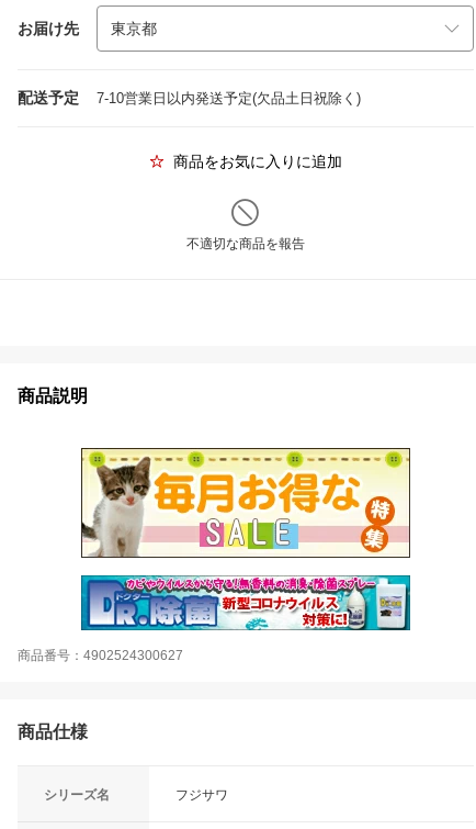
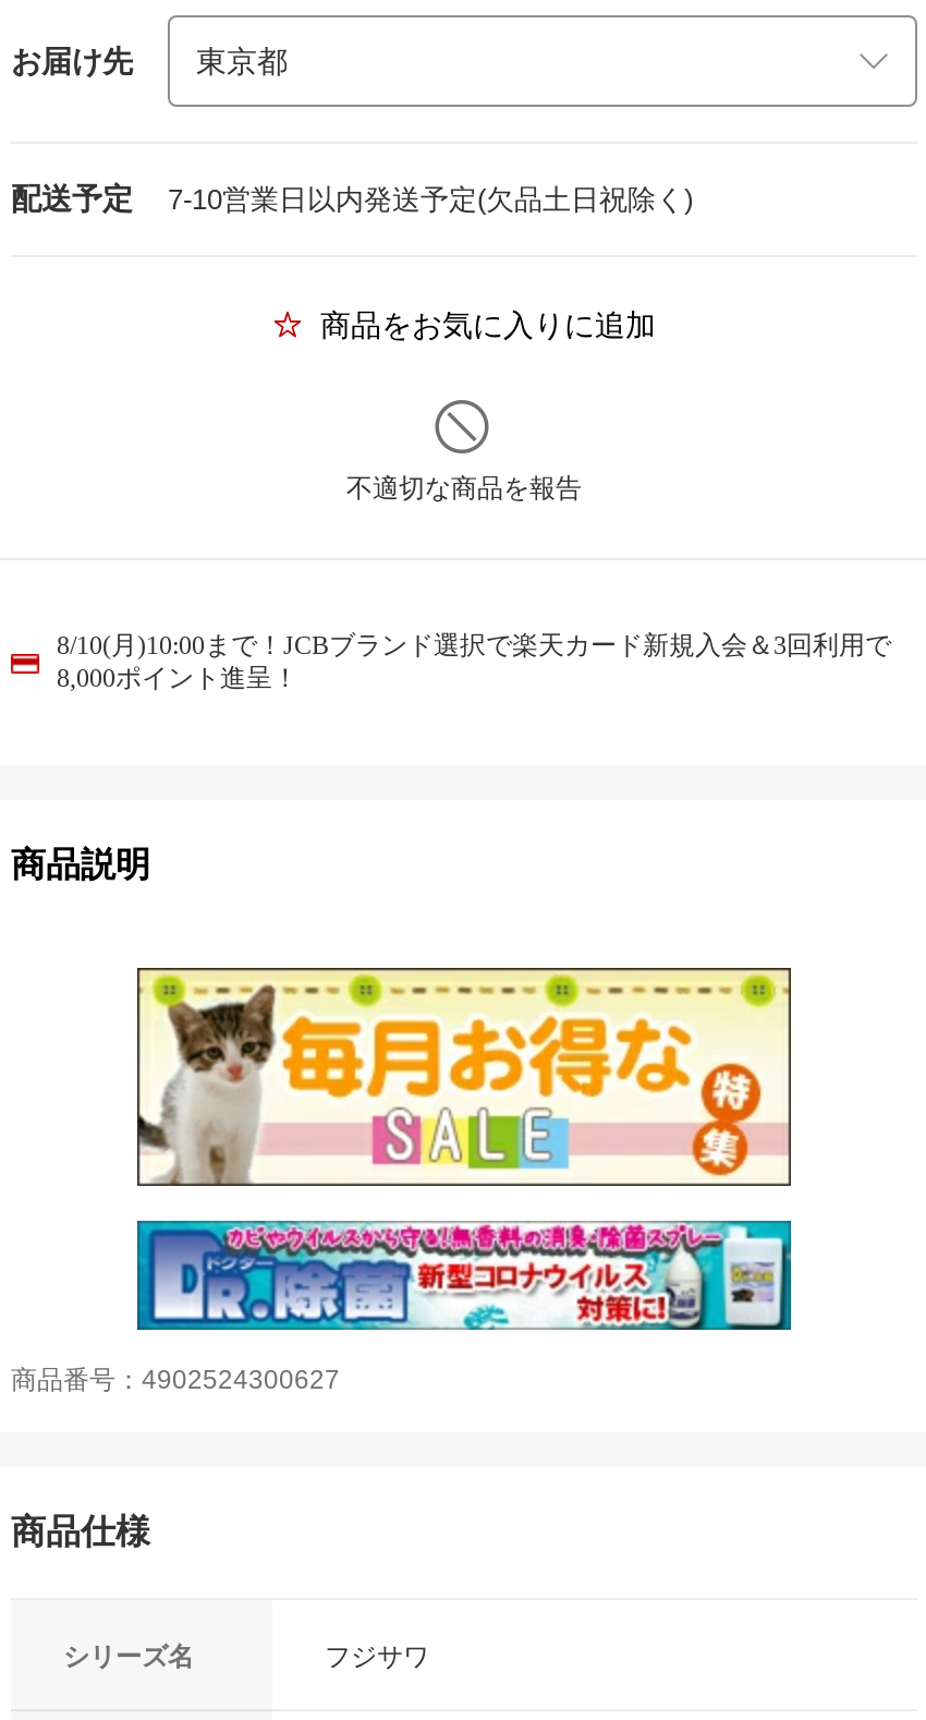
none -> [57,630,891,693] 8/10(月)10:00まで！JCBブランド選択で楽天カード新規入会＆3回利用で | 8,000ポイント進呈！

